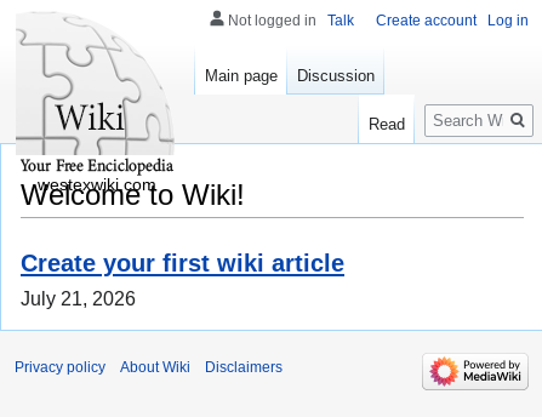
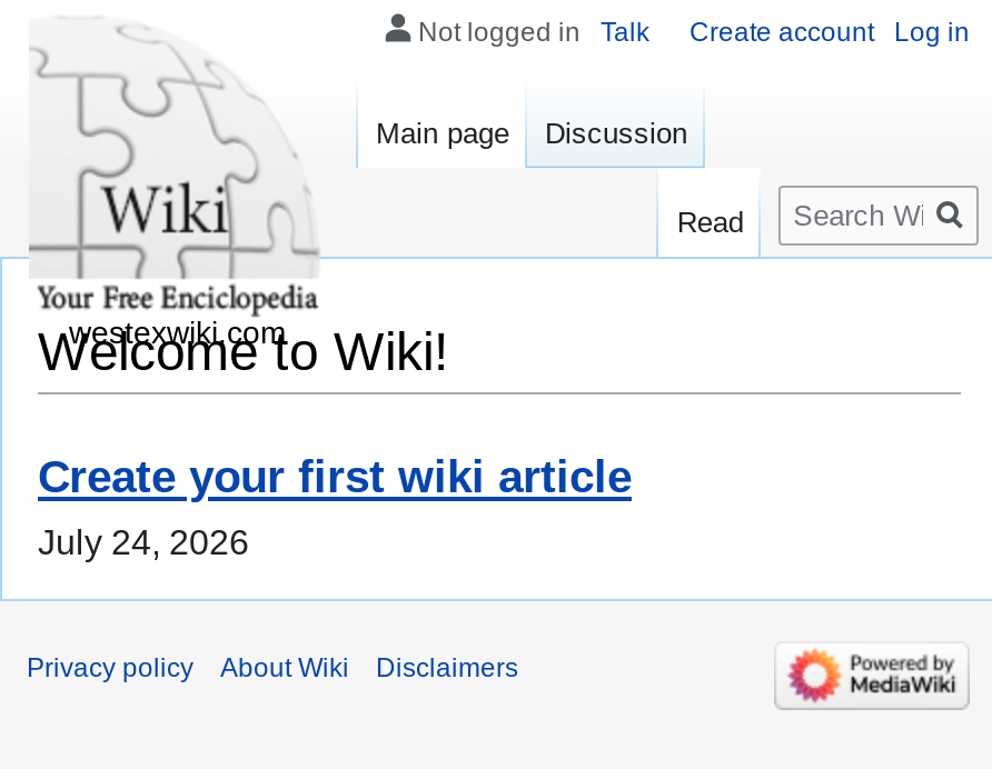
[21,289,136,309] July 21, 2026 -> [38,524,249,562] July 24, 2026

